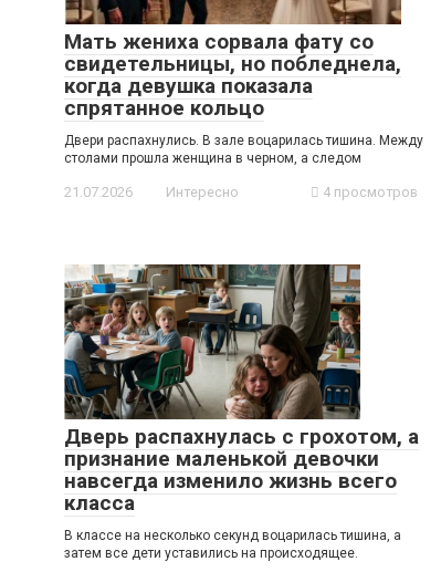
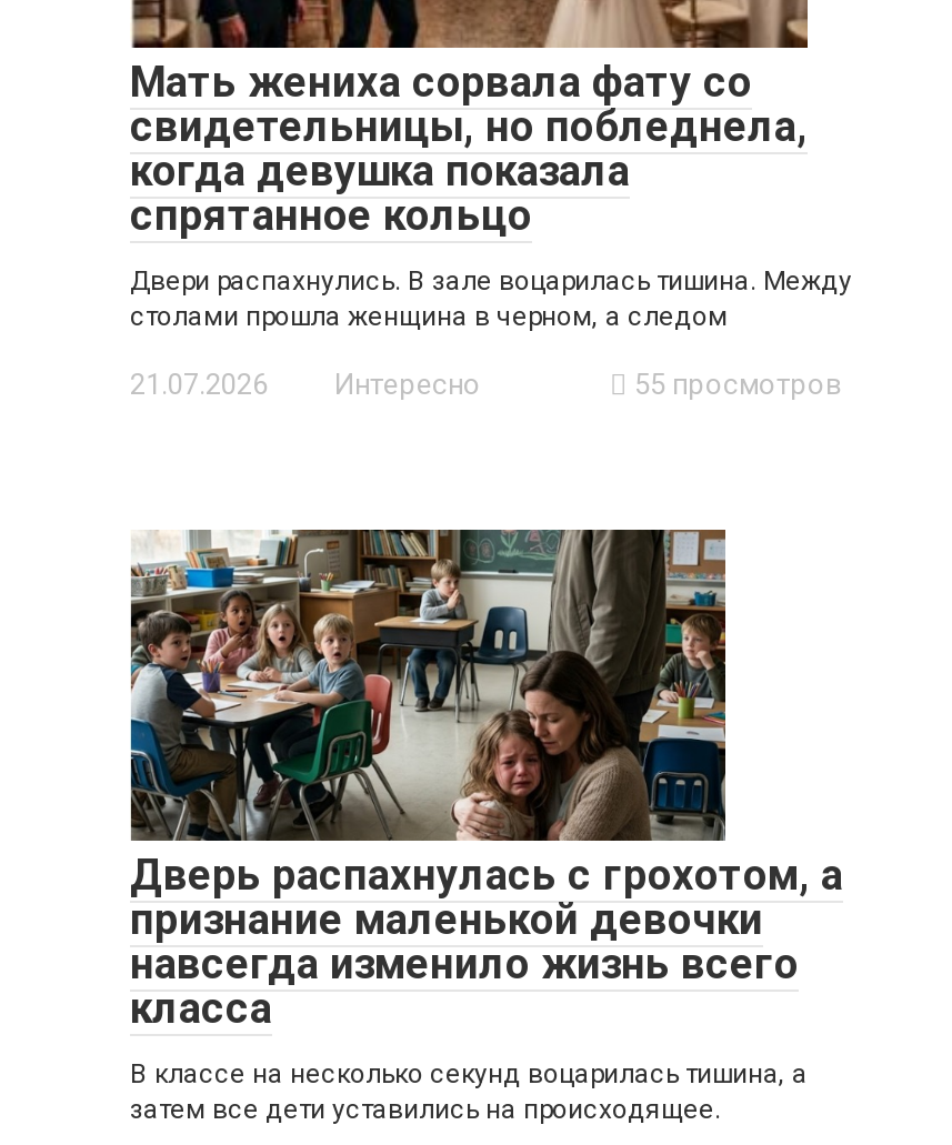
[319,183,418,200] 4 просмотров -> [628,368,841,401] 55 просмотров

